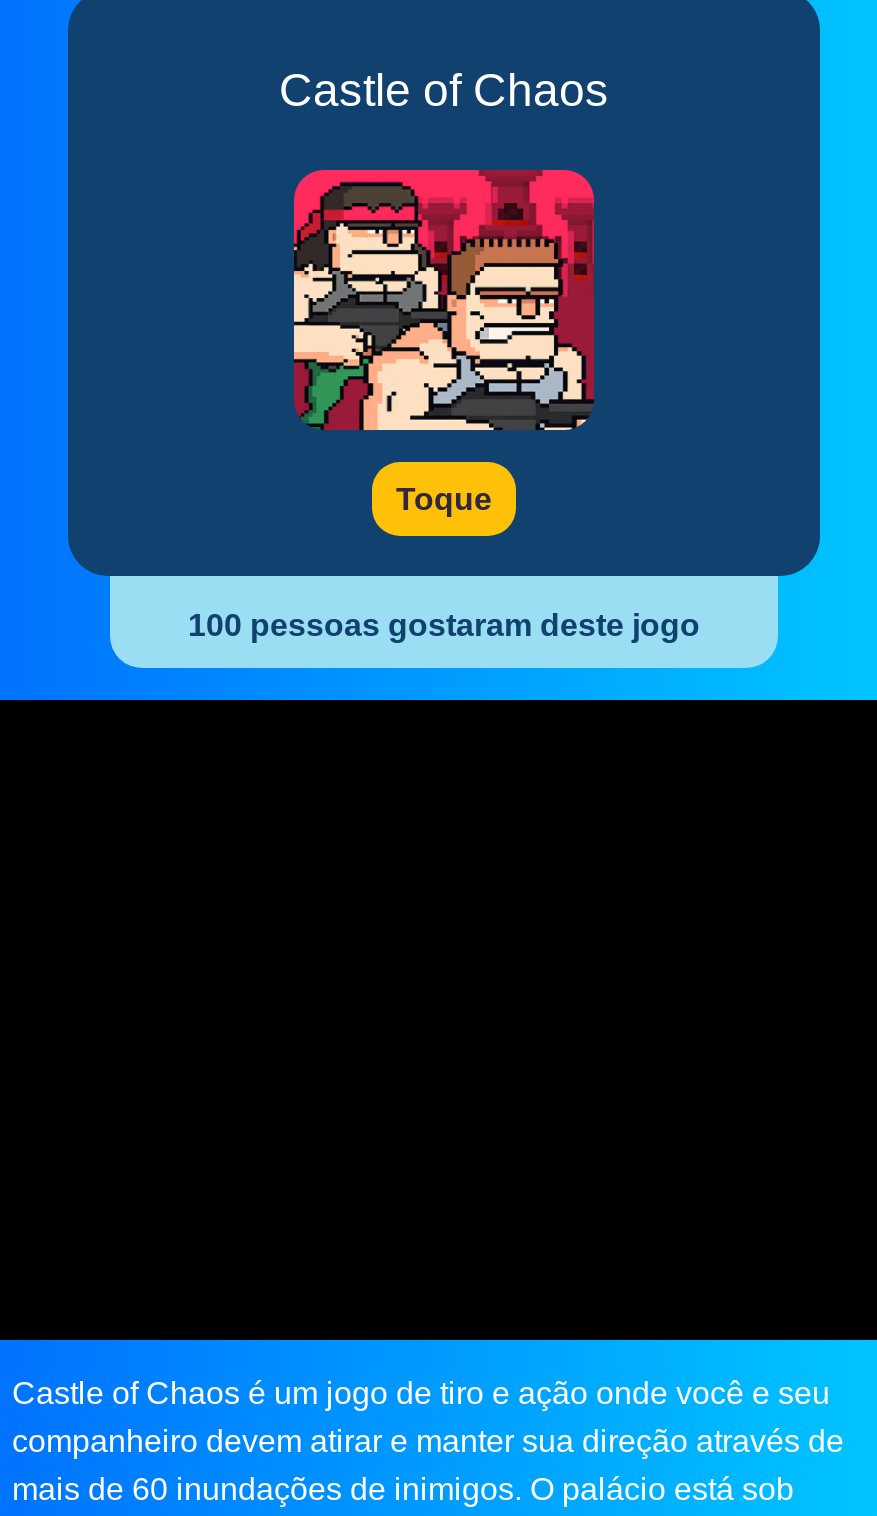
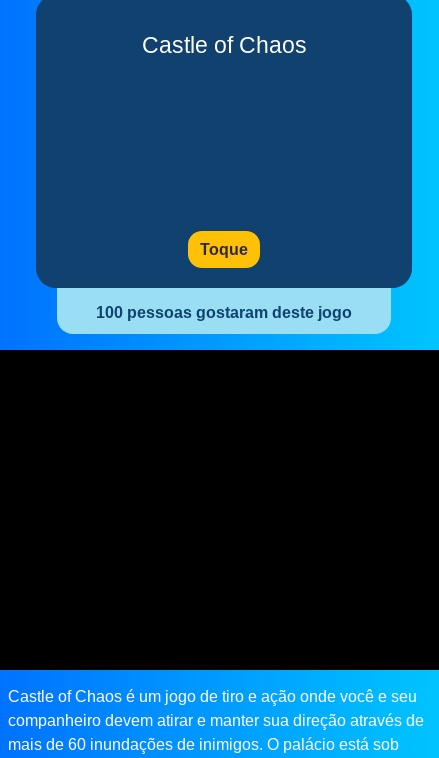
[292,168,596,432] [image] -> none

